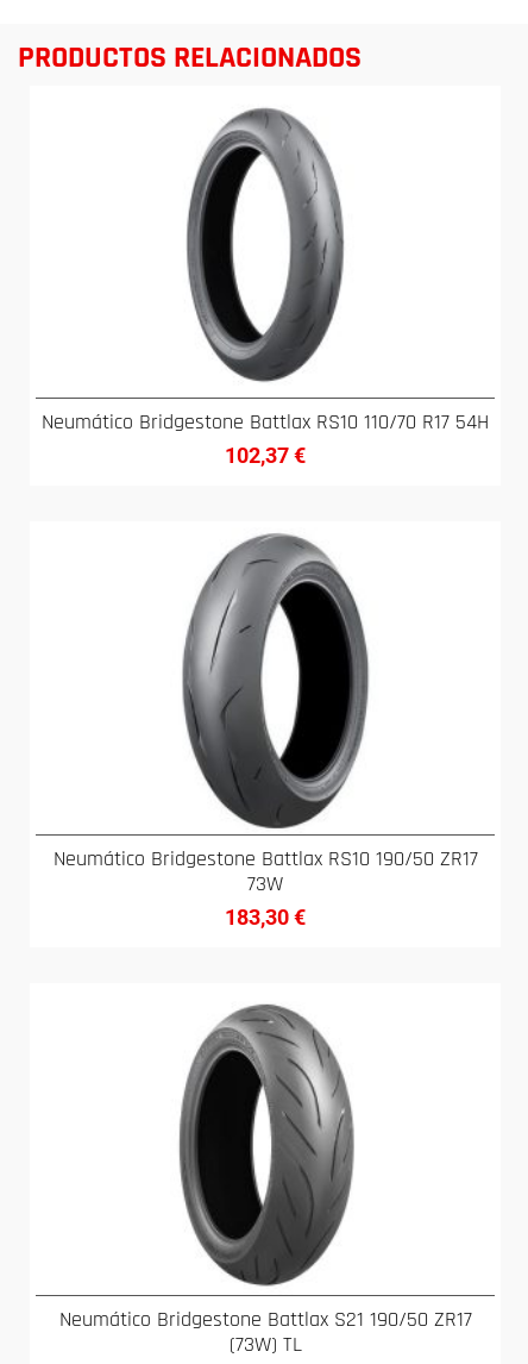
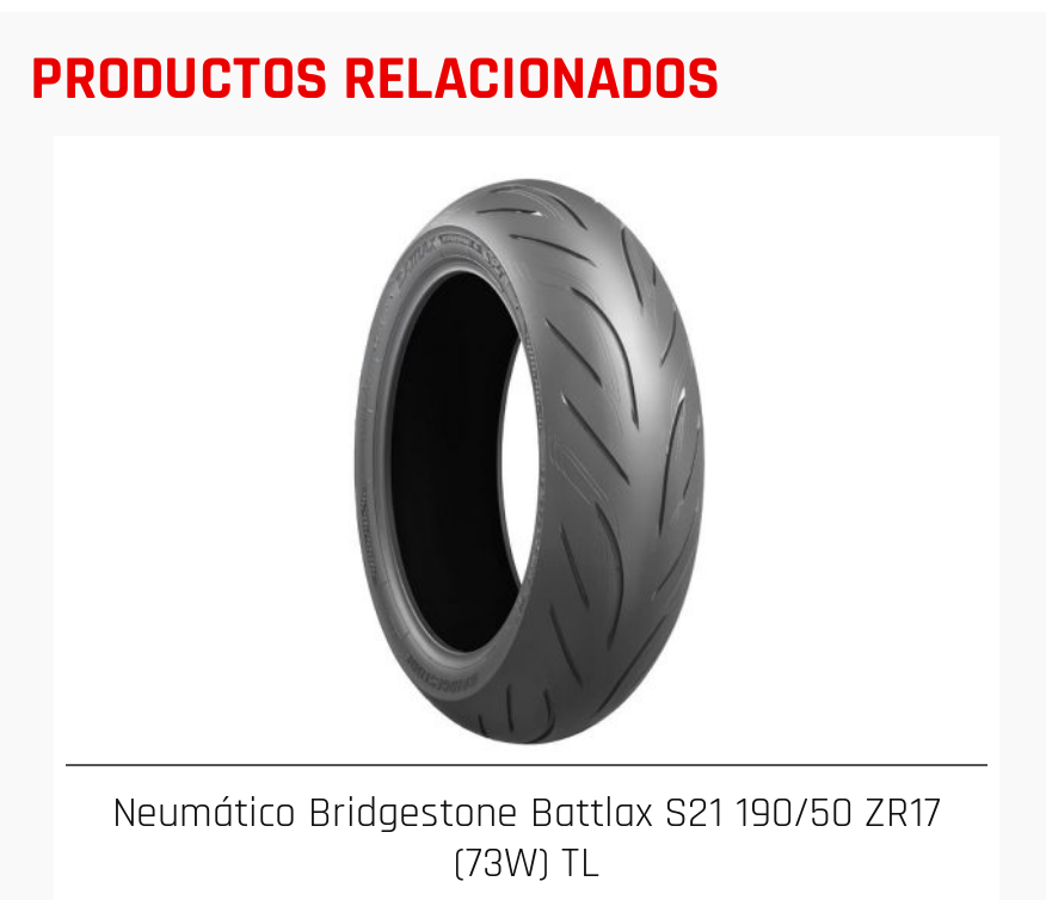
[42,114,489,468] [image] | Neumático Bridgestone Battlax RS10 110/70 R17 54H | 102,37 € -> none
[36,533,495,929] [image] | Neumático Bridgestone Battlax RS10 190/50 ZR17 | 73W | 183,30 € -> none

